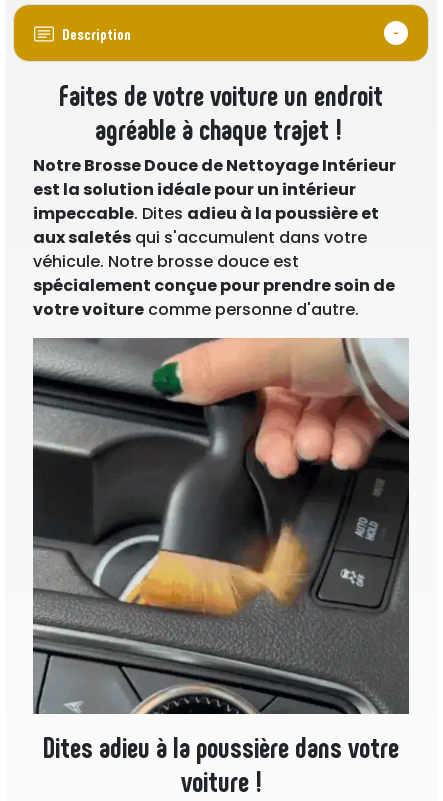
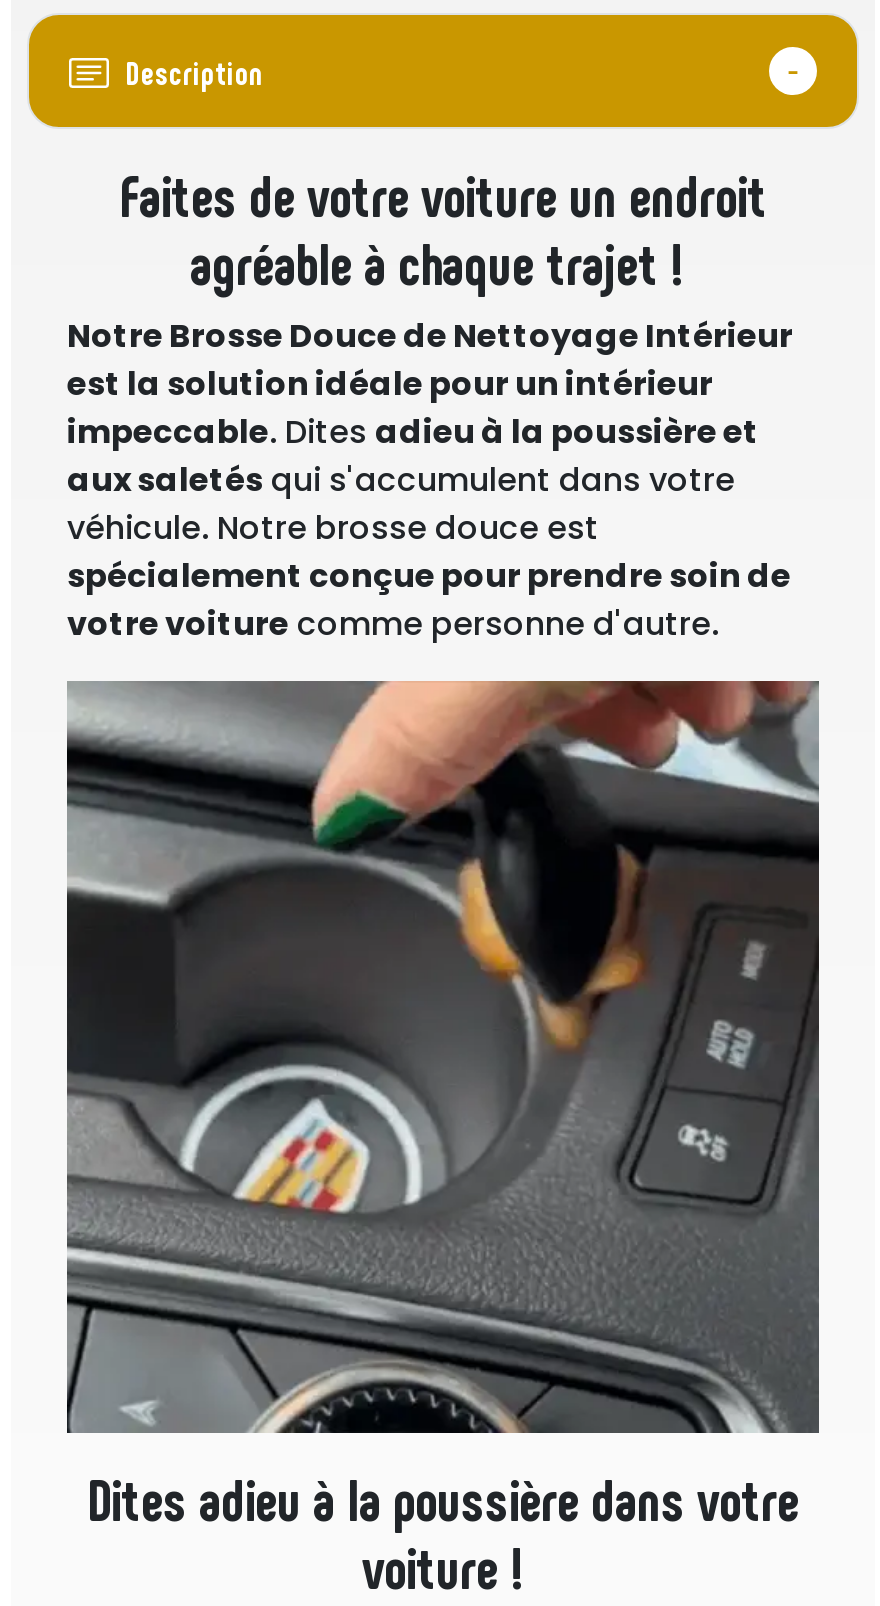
[33,337,409,714] [image] -> [67,679,819,1435] [image]

